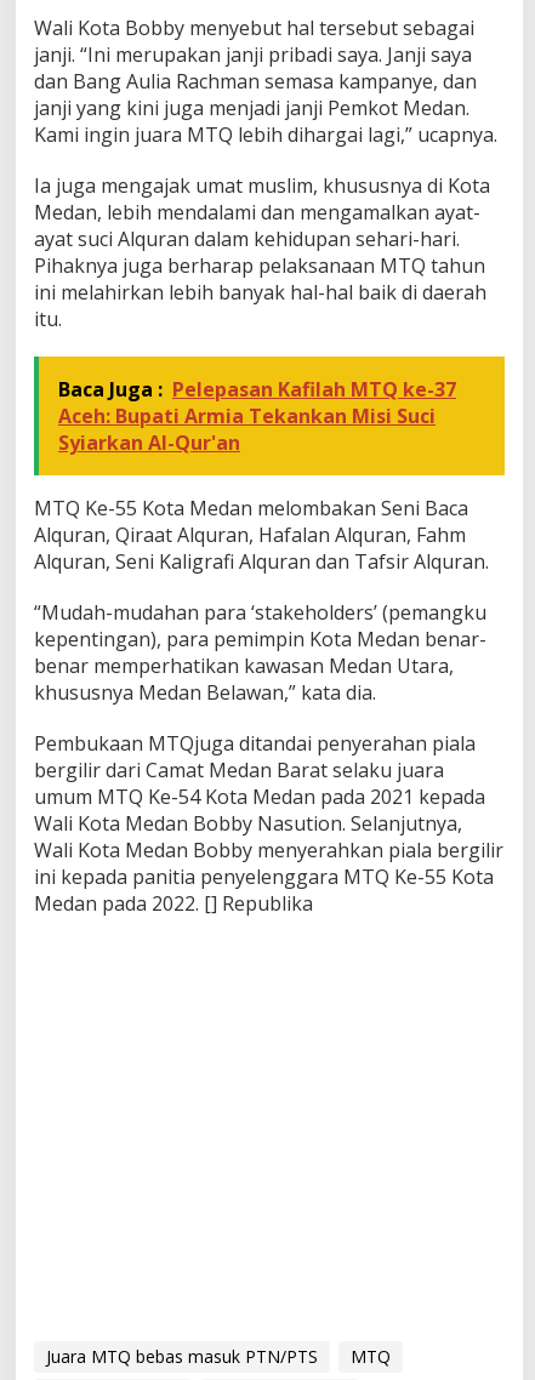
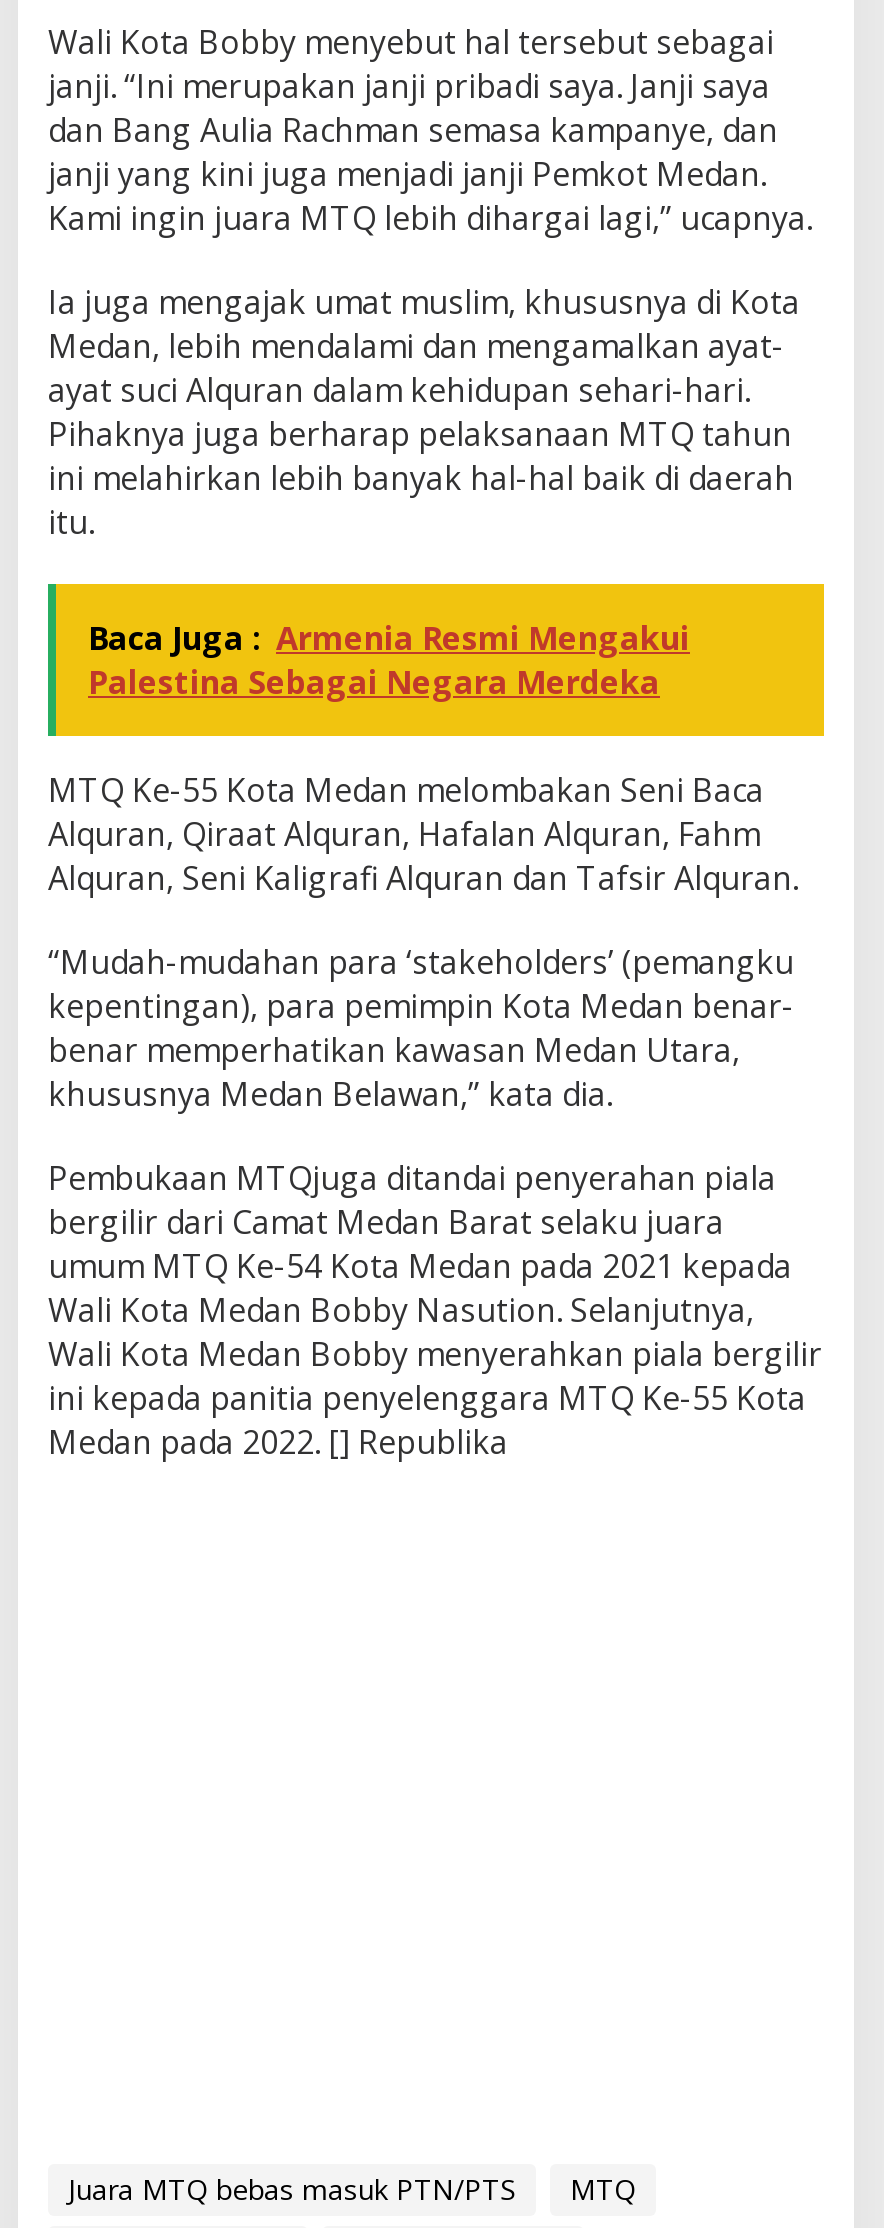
[58,376,456,456] Baca Juga : Pelepasan Kafilah MTQ ke-37 | Aceh: Bupati Armia Tekankan Misi Suci | Syiarkan Al-Qur'an -> [88,617,690,705] Baca Juga : Armenia Resmi Mengakui | Palestina Sebagai Negara Merdeka

